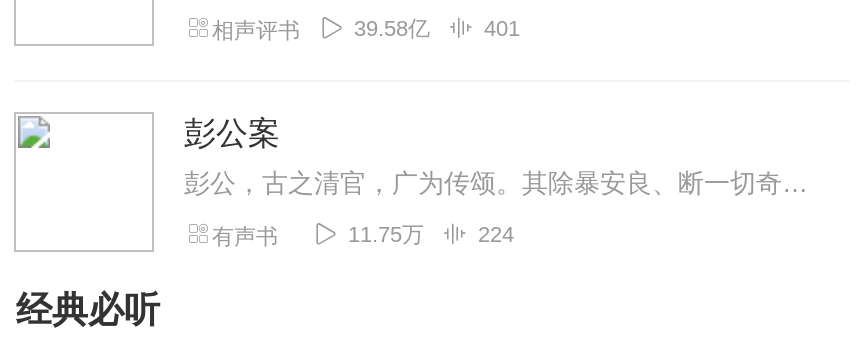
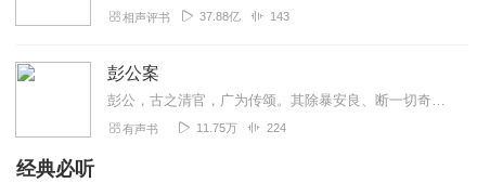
[354,16,430,40] 39.58亿 -> [199,10,241,23] 37.88亿
[484,16,520,40] 401 -> [270,10,289,23] 143

